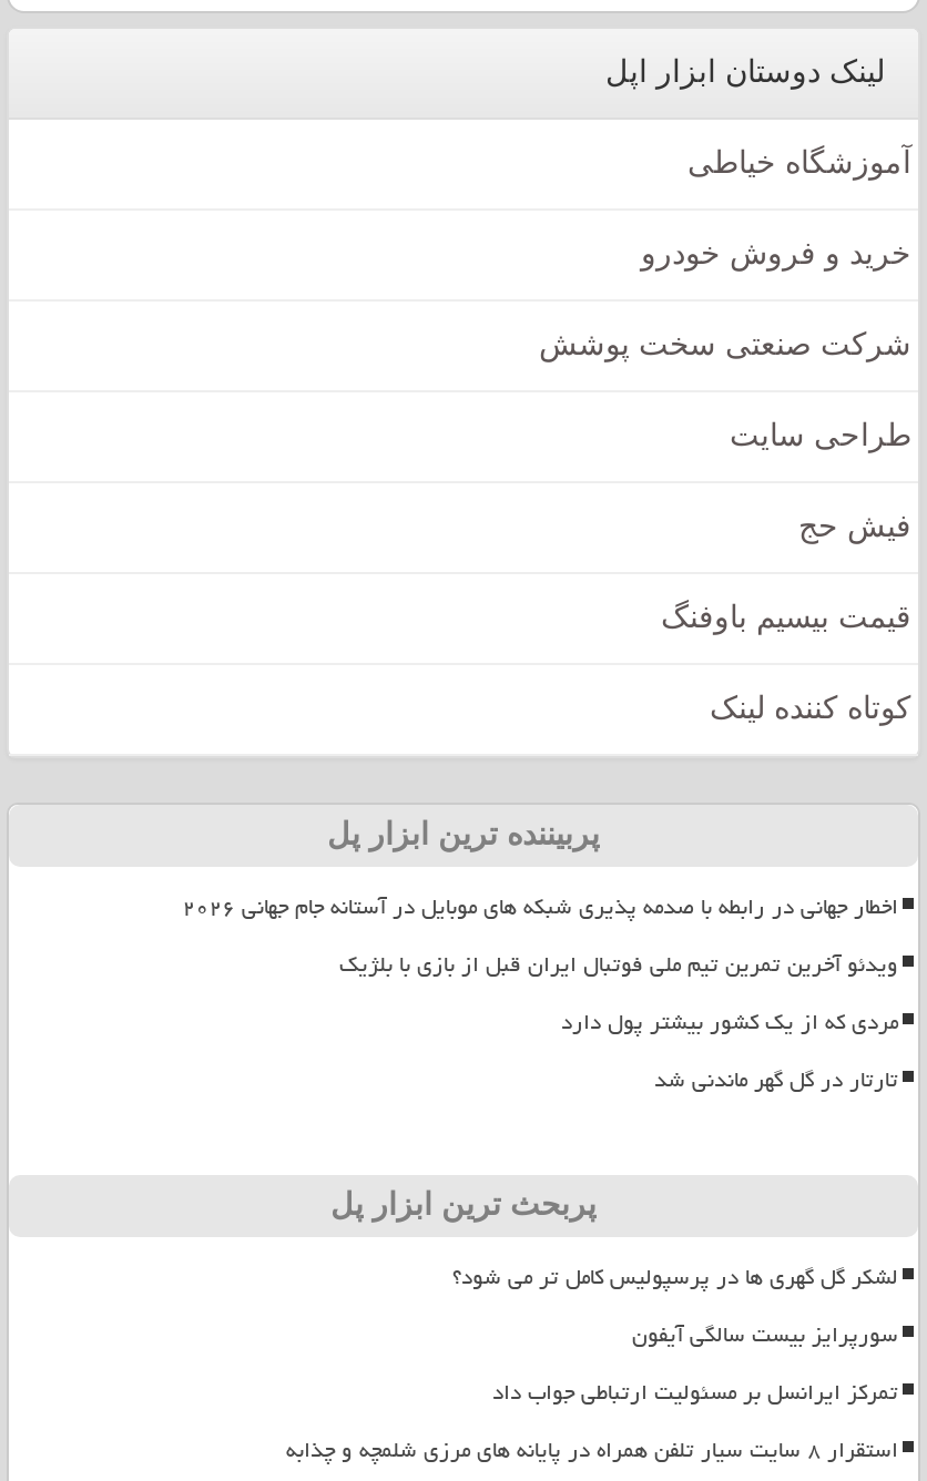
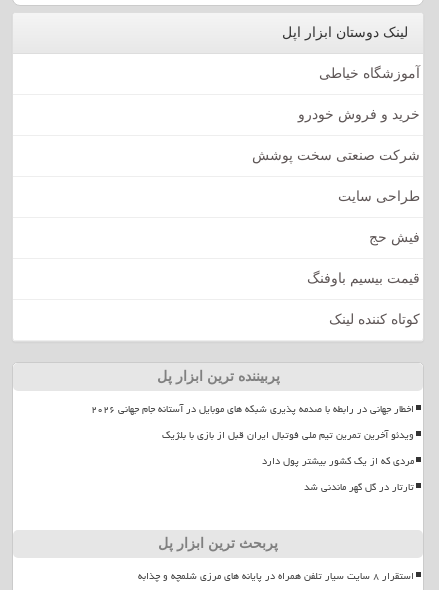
[452,1256,898,1415] لشکر گل گهری ها در پرسپولیس کامل تر می شود؟ | سورپرایز بیست سالگی آیفون | تمرکز ایرانسل بر مسئولیت ارتباطی جواب داد -> none

